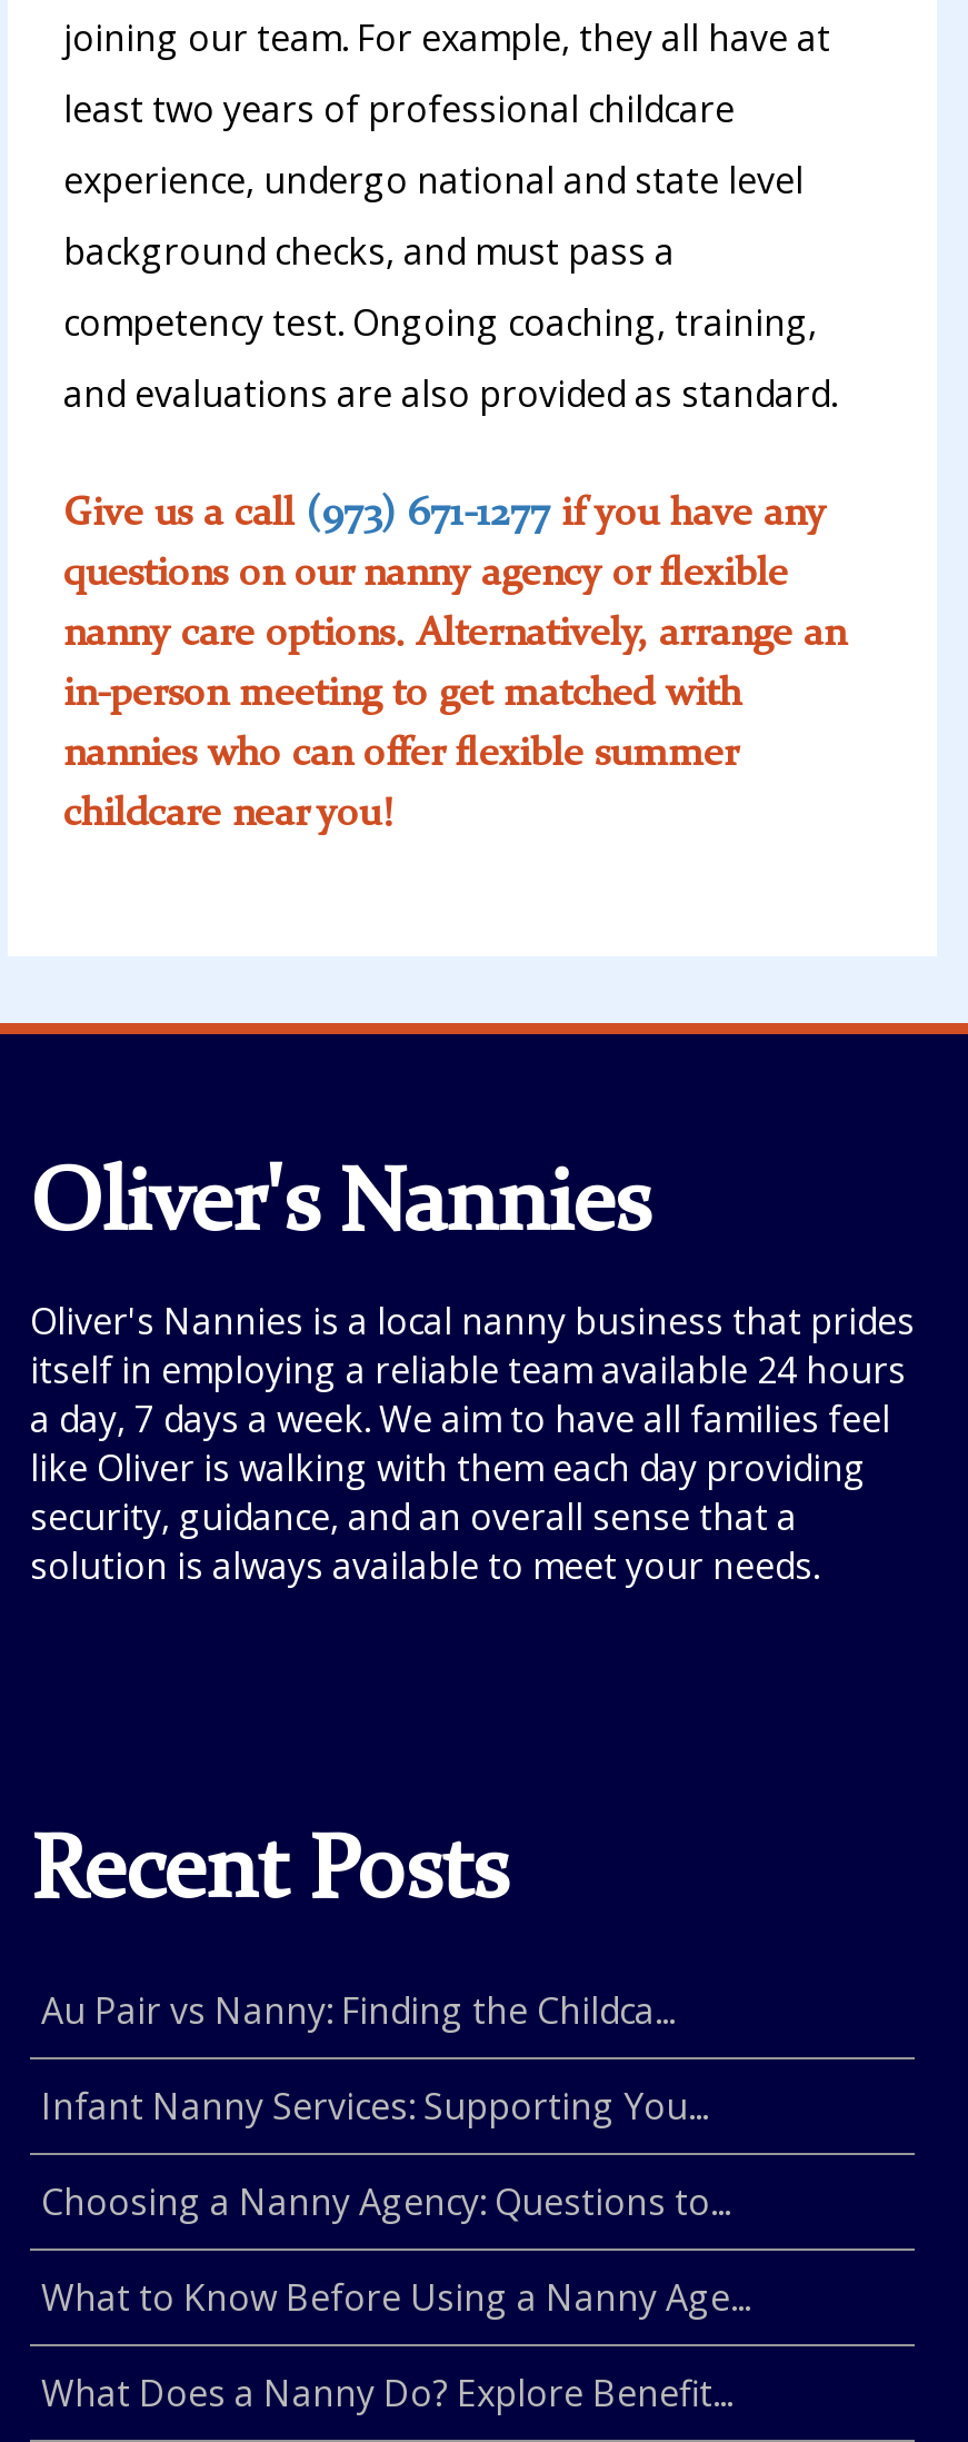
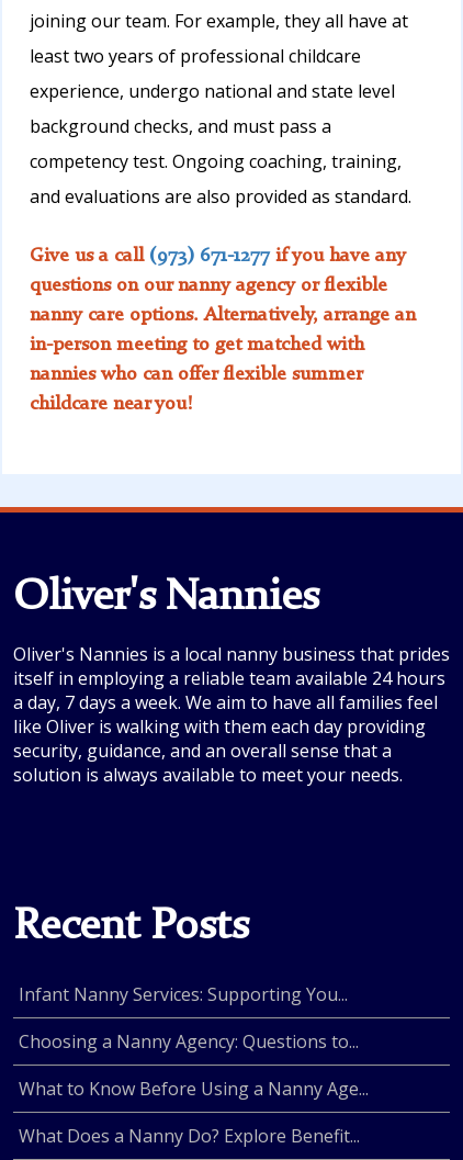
[41,1985,675,2034] Au Pair vs Nanny: Finding the Childca... -> none

